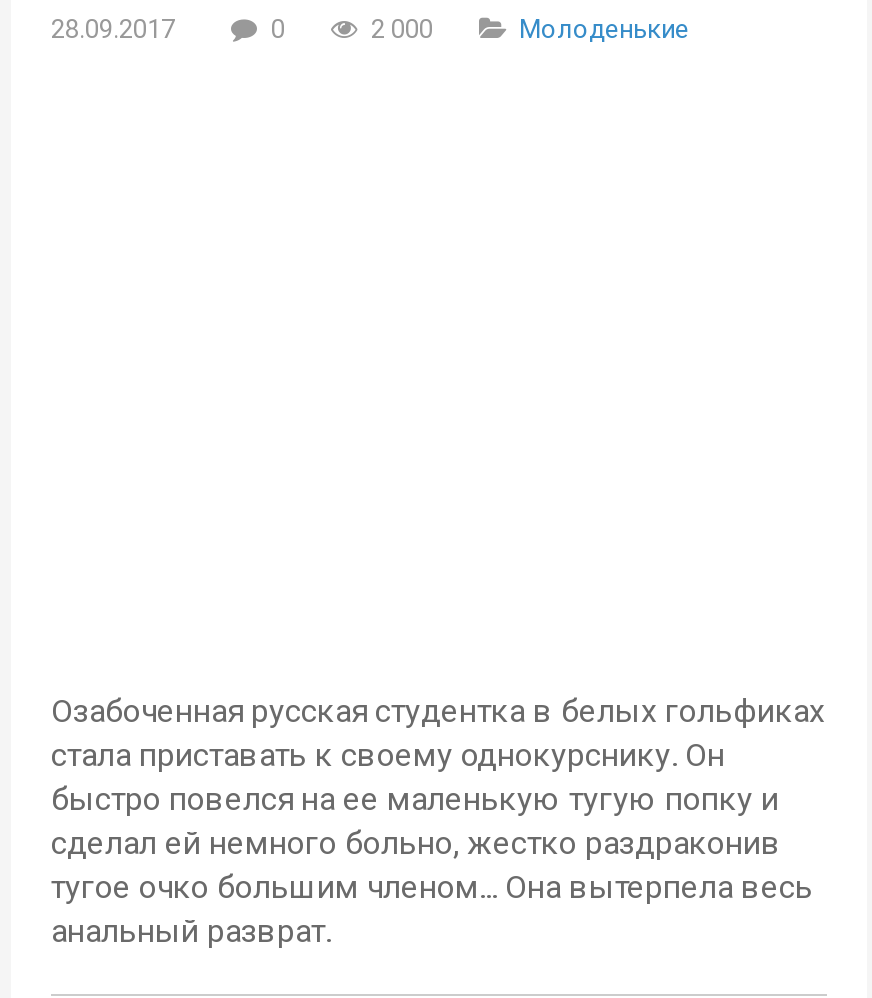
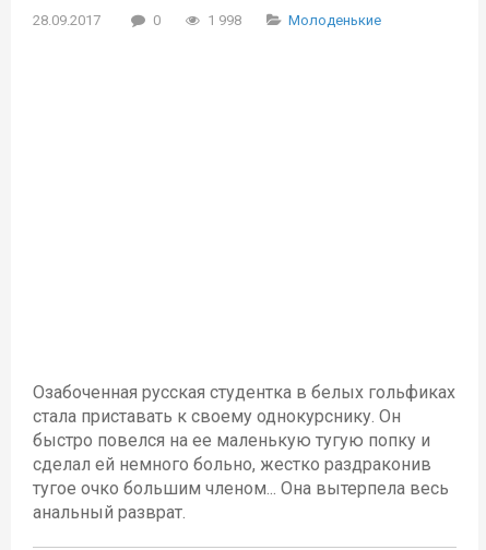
[371,14,433,44] 2 000 -> [208,12,241,28] 1 998

